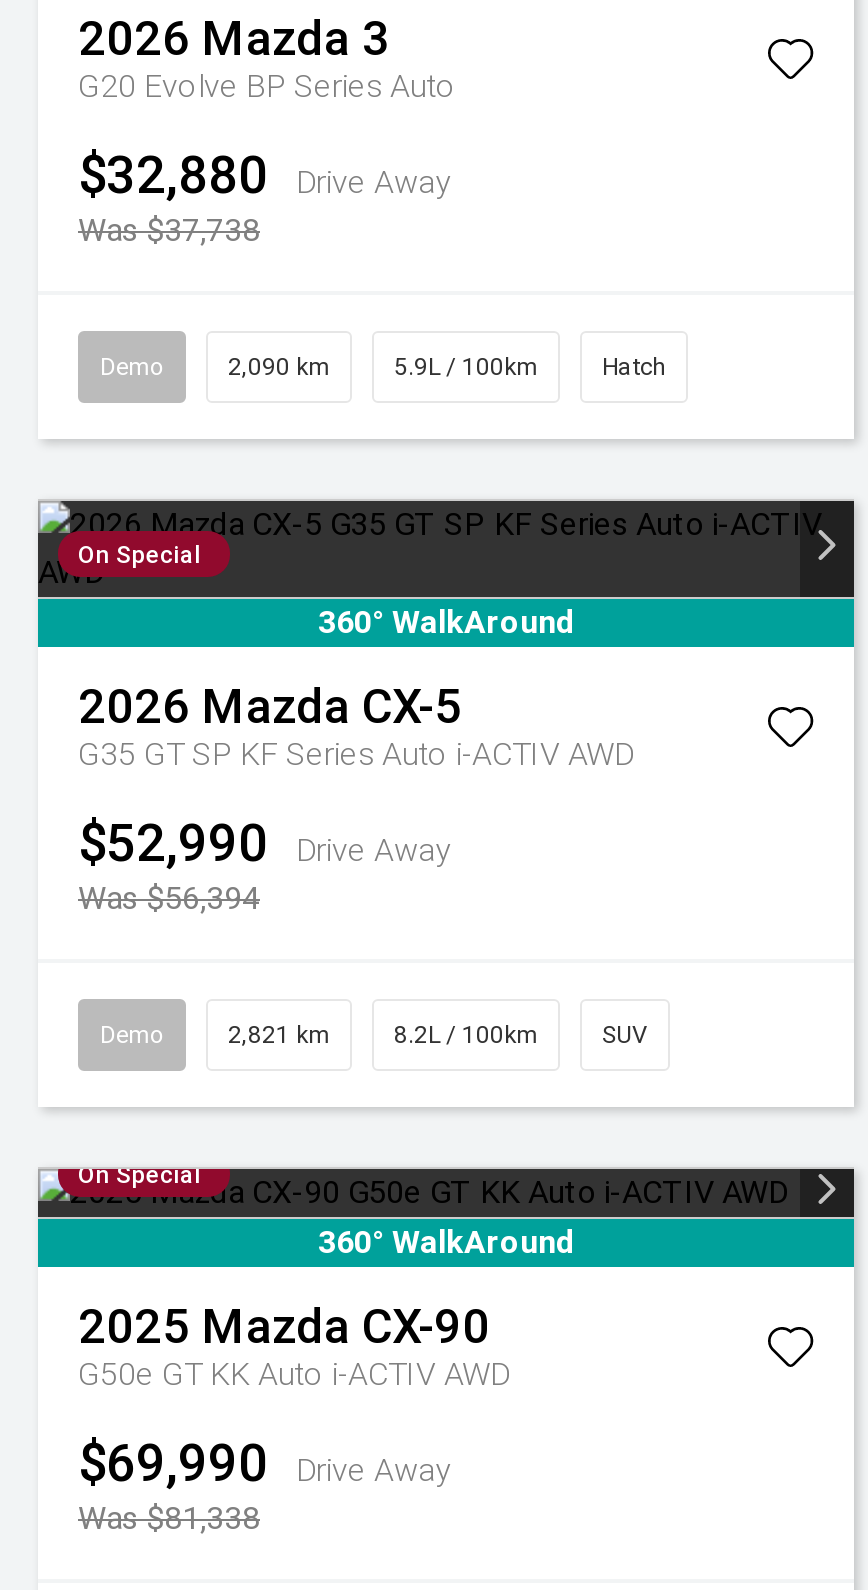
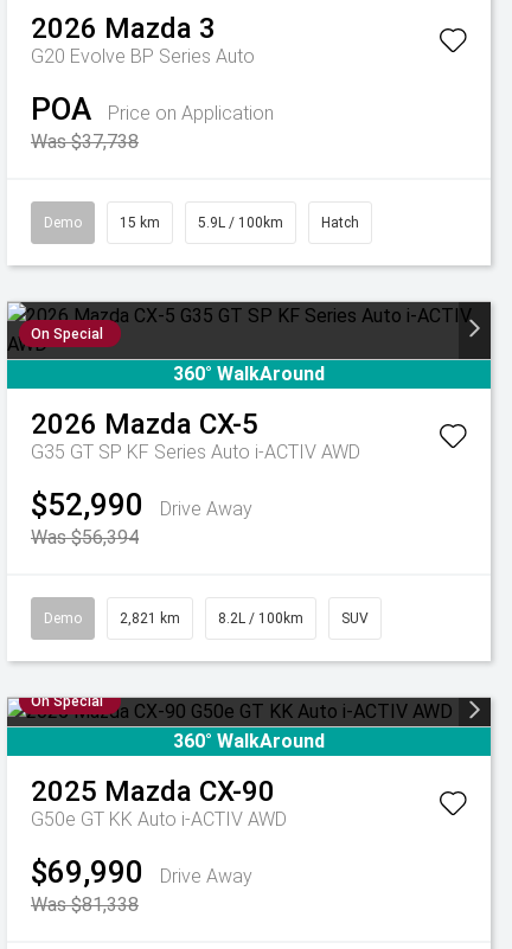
[78,145,452,205] $32,880 | Drive Away -> [31,91,274,127] POA | Price on Application
[228,353,330,381] 2,090 km -> [120,214,160,231] 15 km

